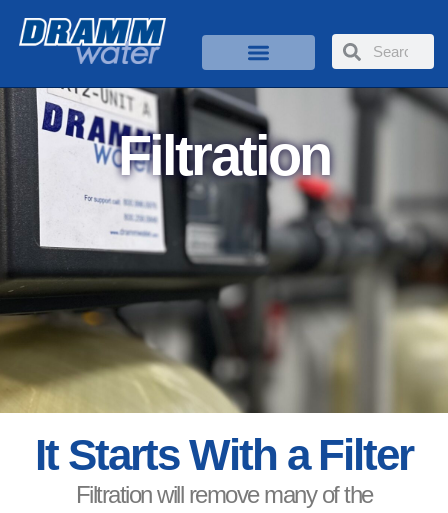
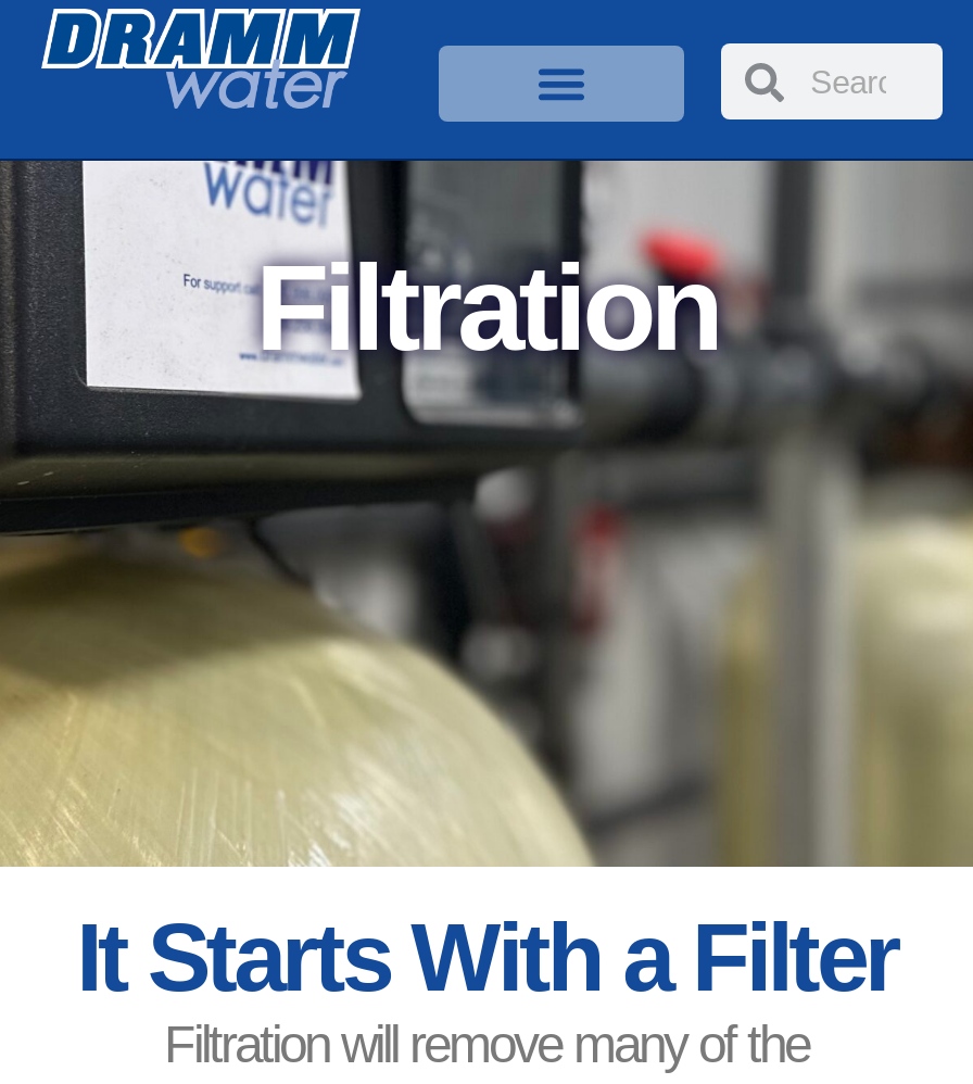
[3,87,445,414] [image] -> [7,159,966,867] [image]

